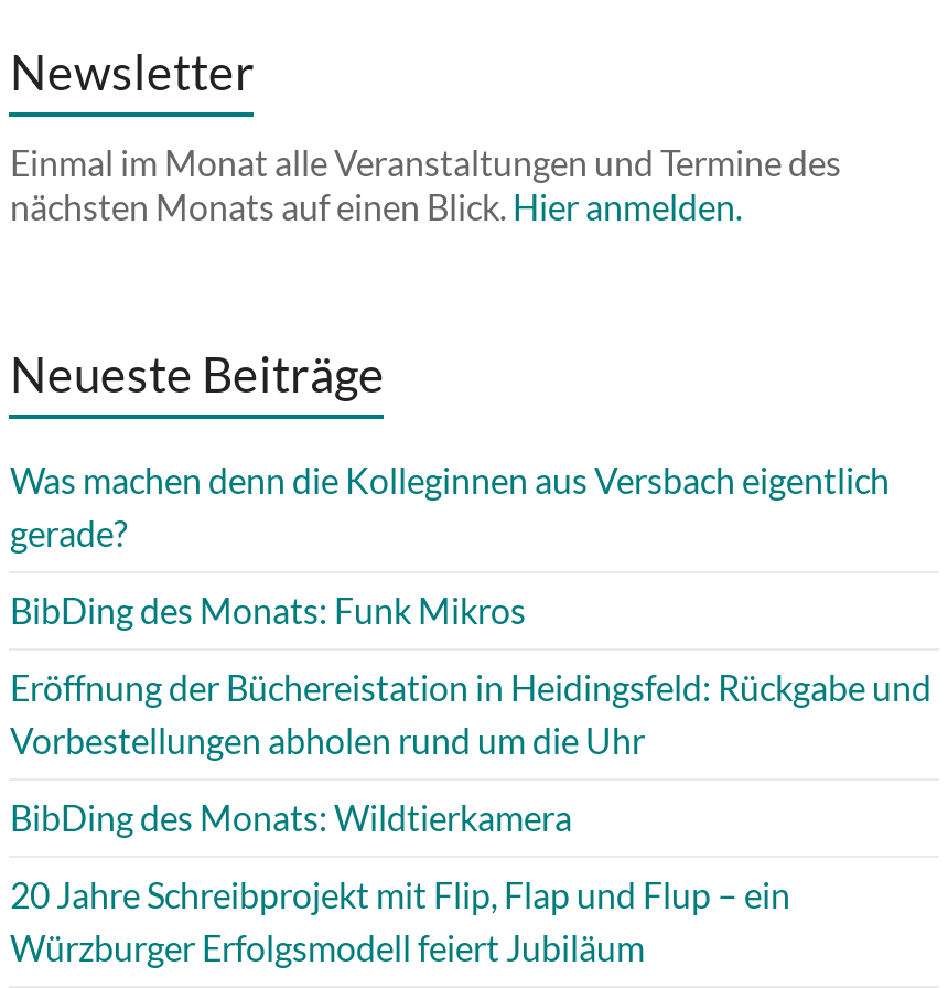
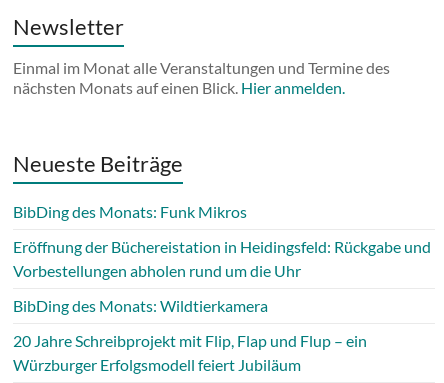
[10,459,889,554] Was machen denn die Kolleginnen aus Versbach eigentlich | gerade? -> none

